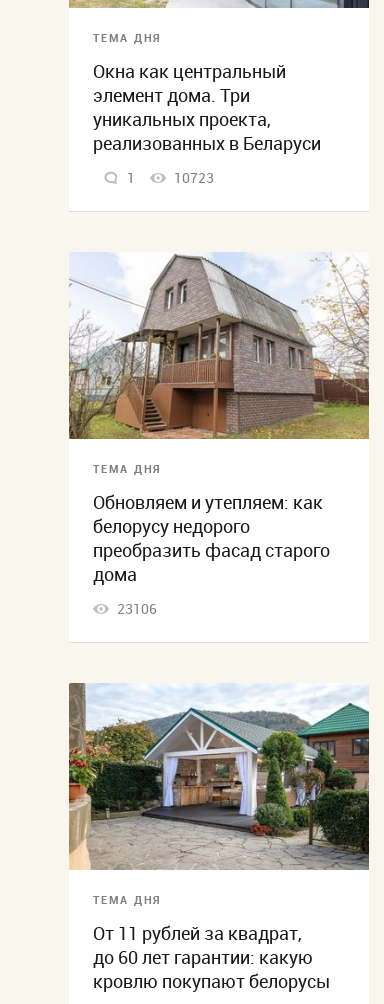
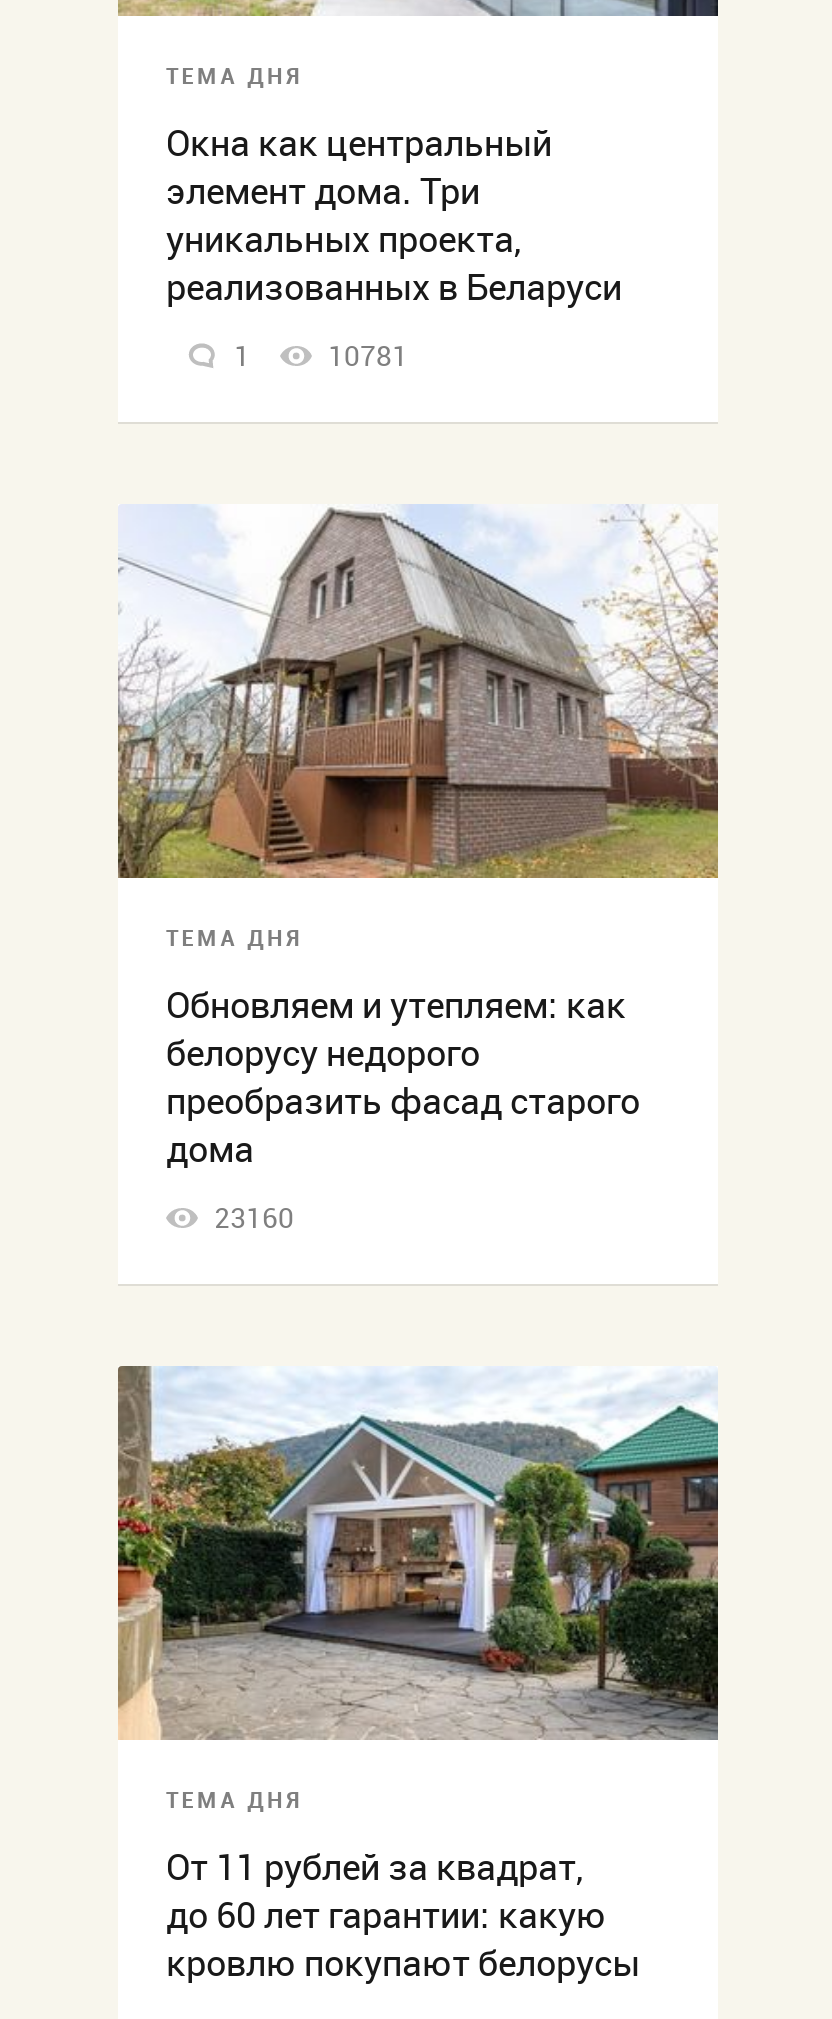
[174,170,214,186] 10723 -> [328,340,408,372] 10781
[117,601,157,617] 23106 -> [214,1202,294,1234] 23160

